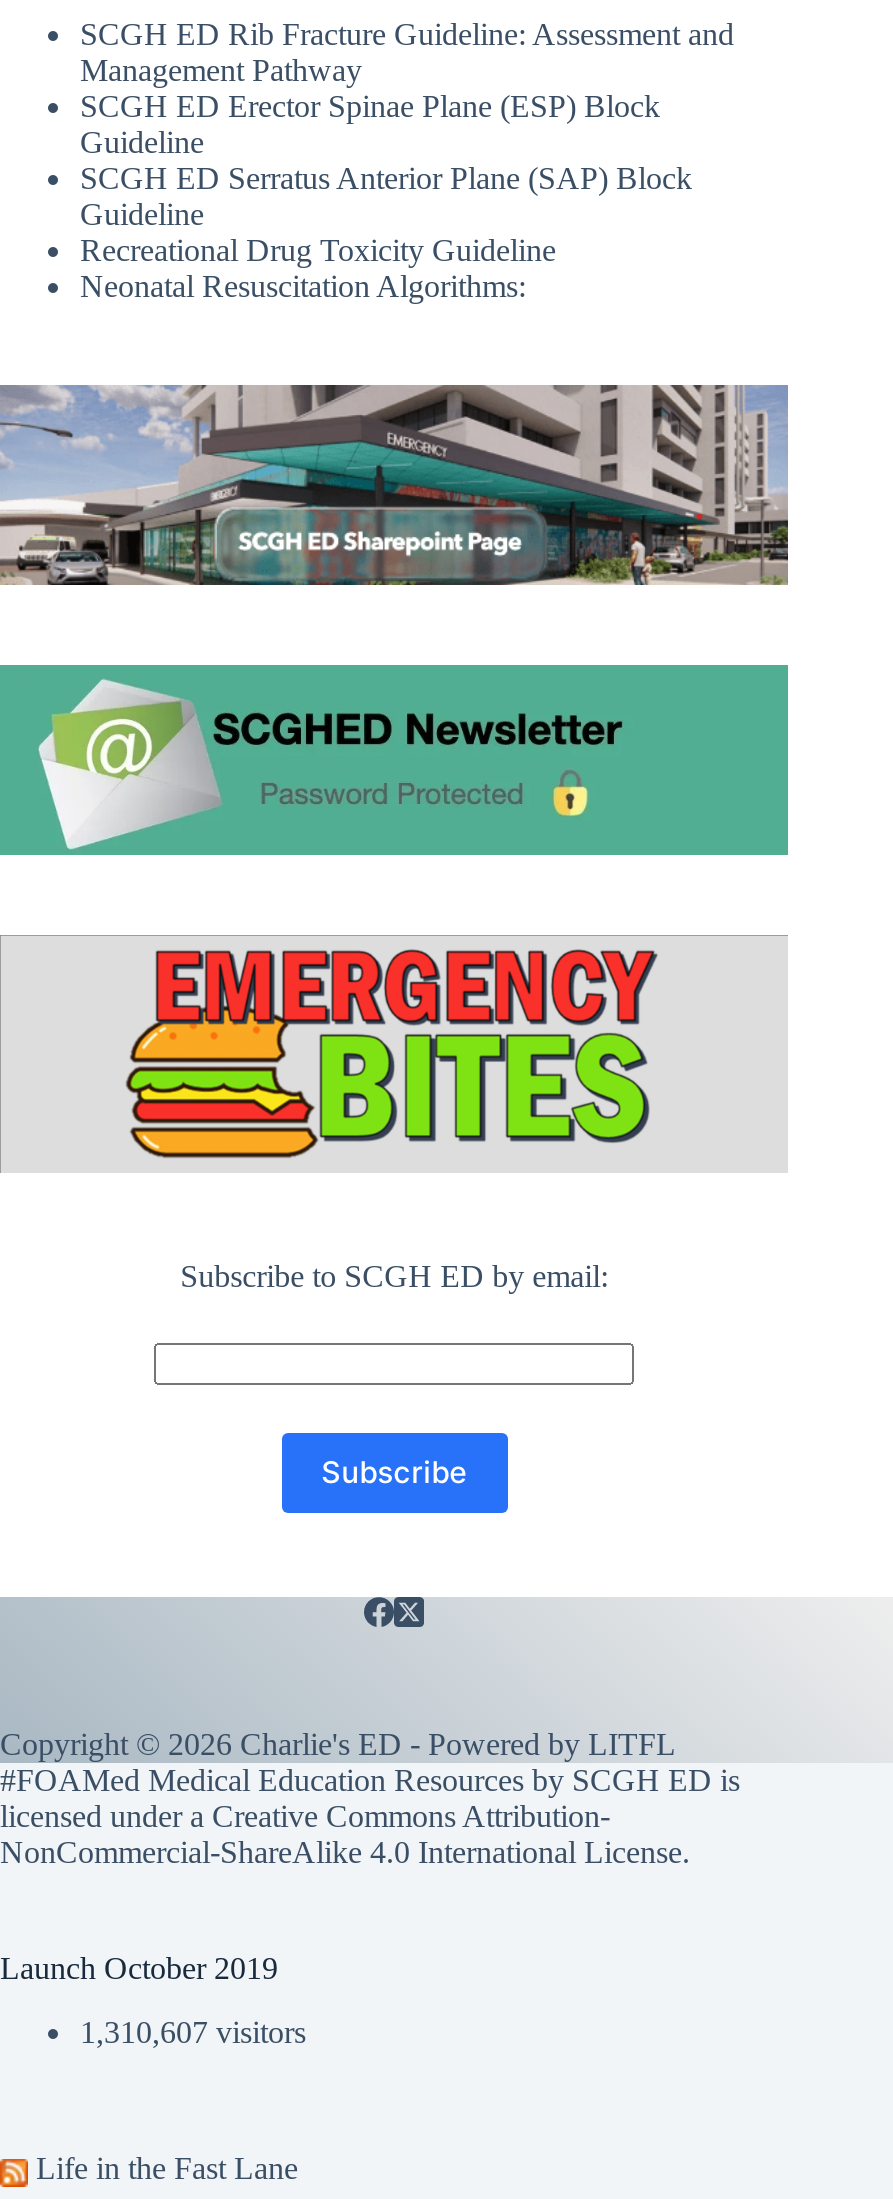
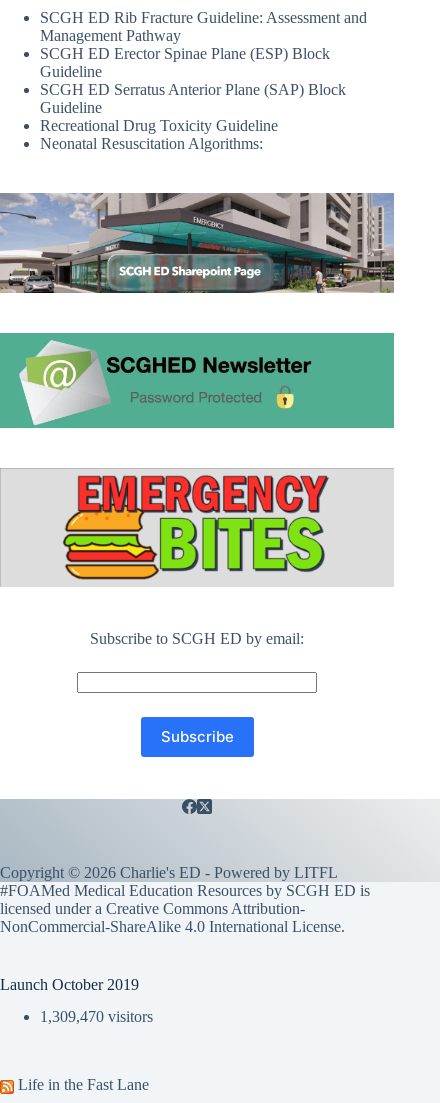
[80,2016,306,2050] 1,310,607 visitors -> [40,1008,153,1025] 1,309,470 visitors

